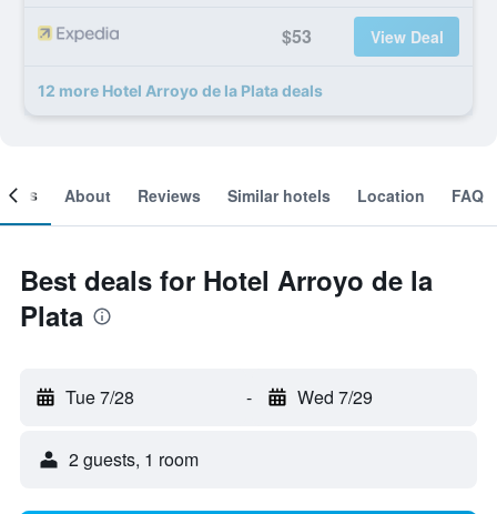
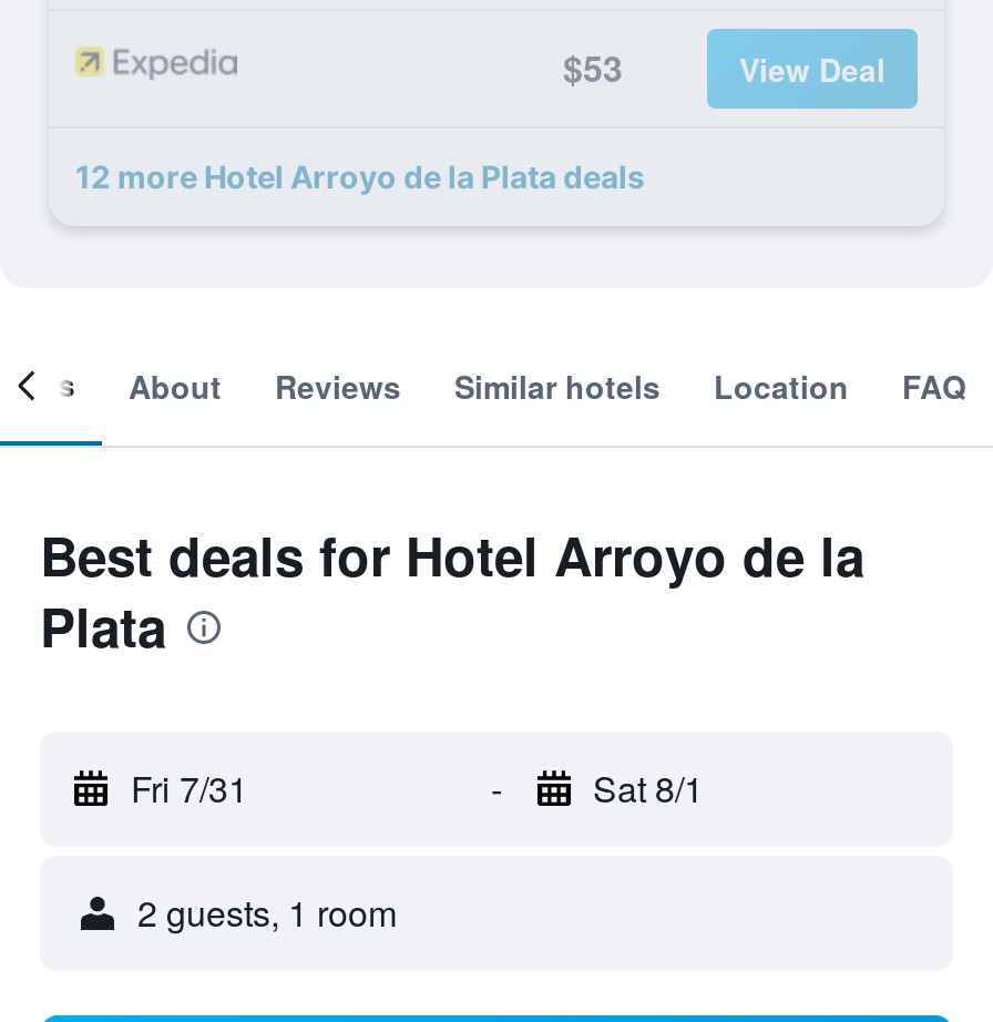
[65,384,134,410] Tue 7/28 -> [131,763,248,814] Fri 7/31
[297,384,372,410] Wed 7/29 -> [593,763,704,814] Sat 8/1

